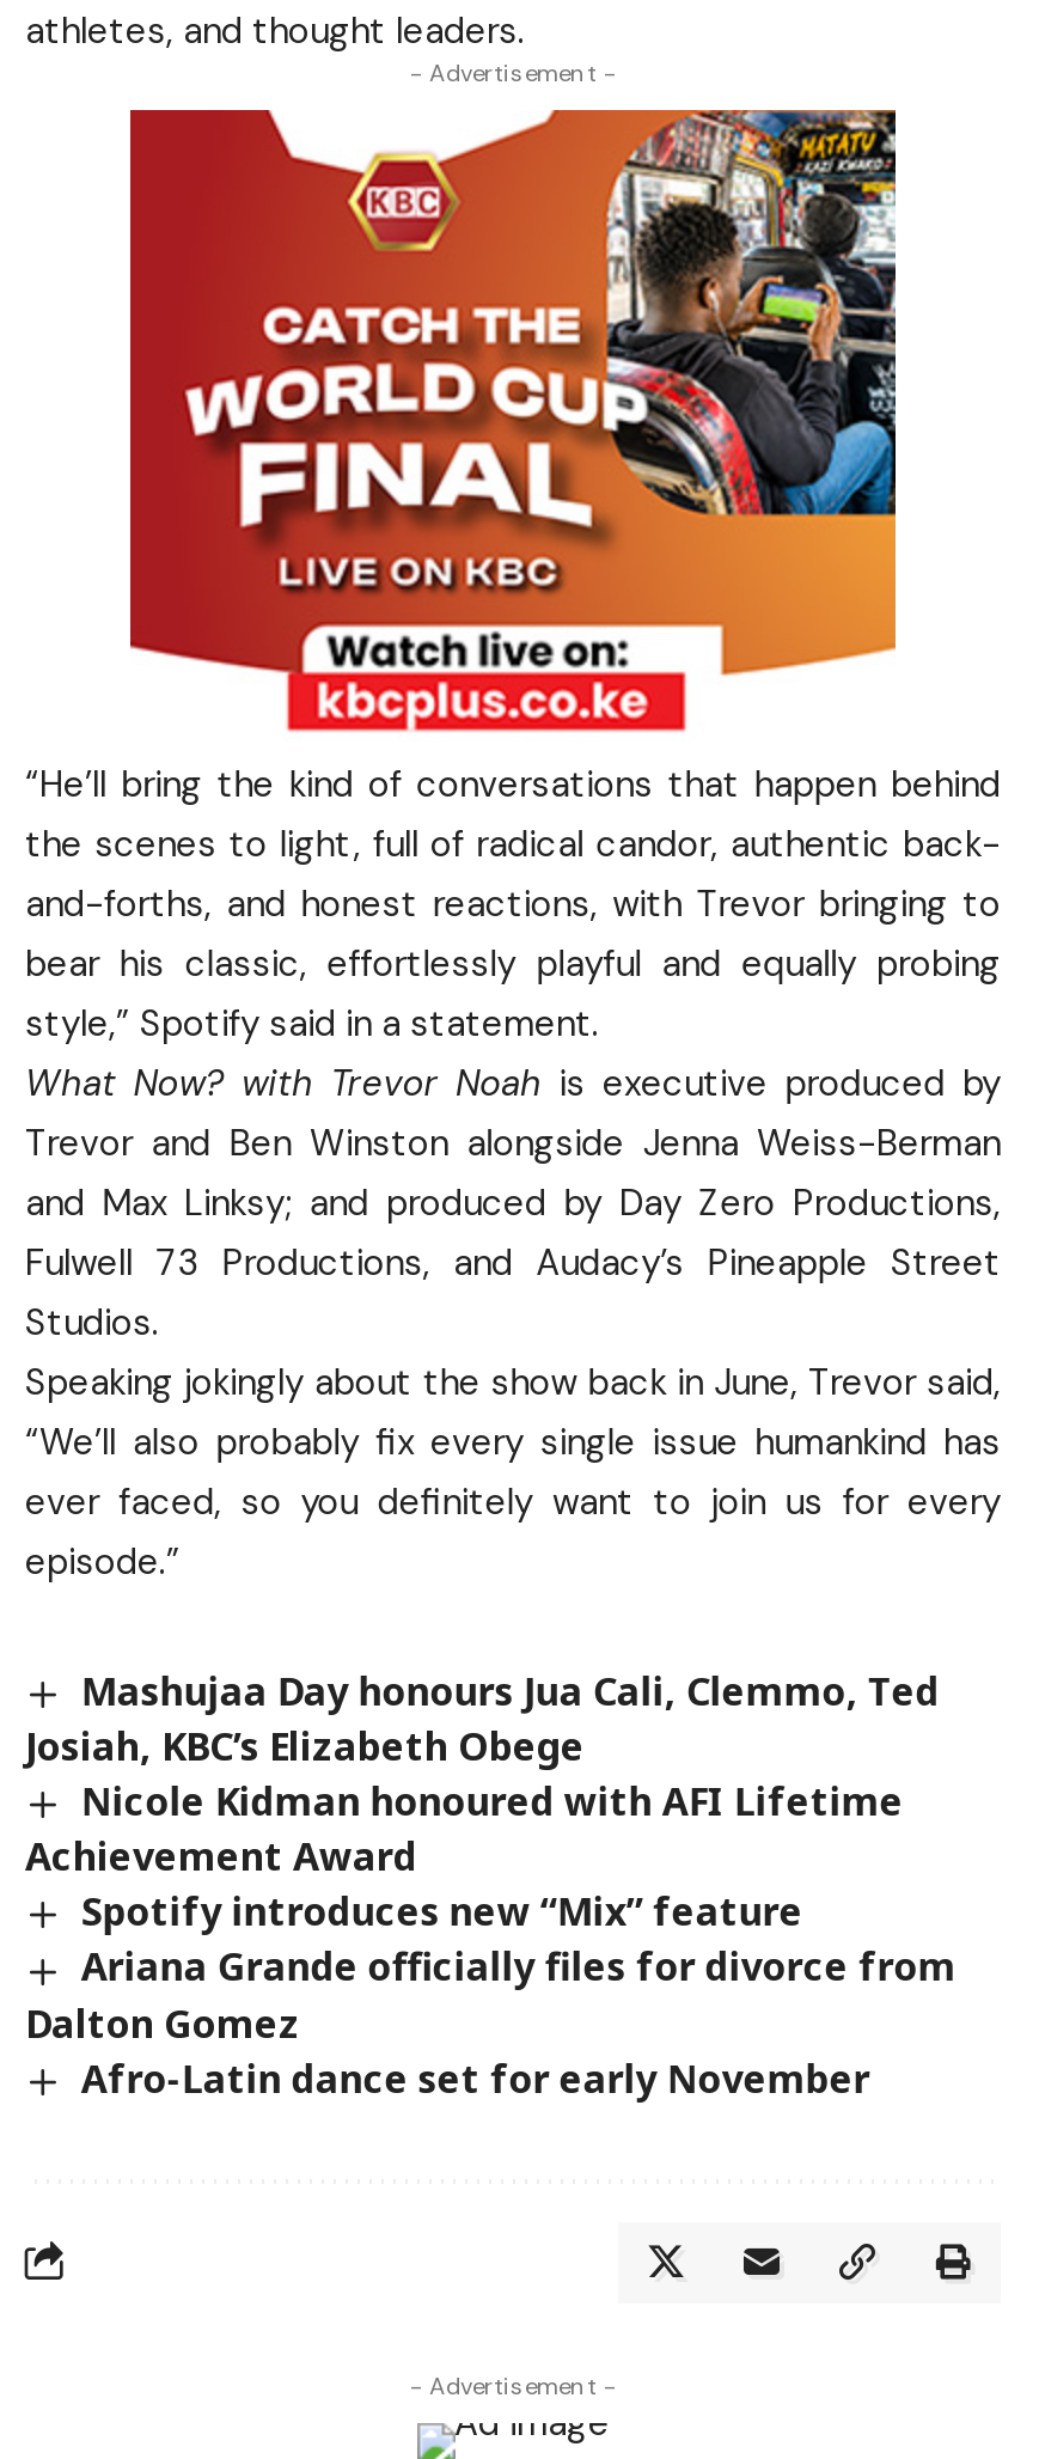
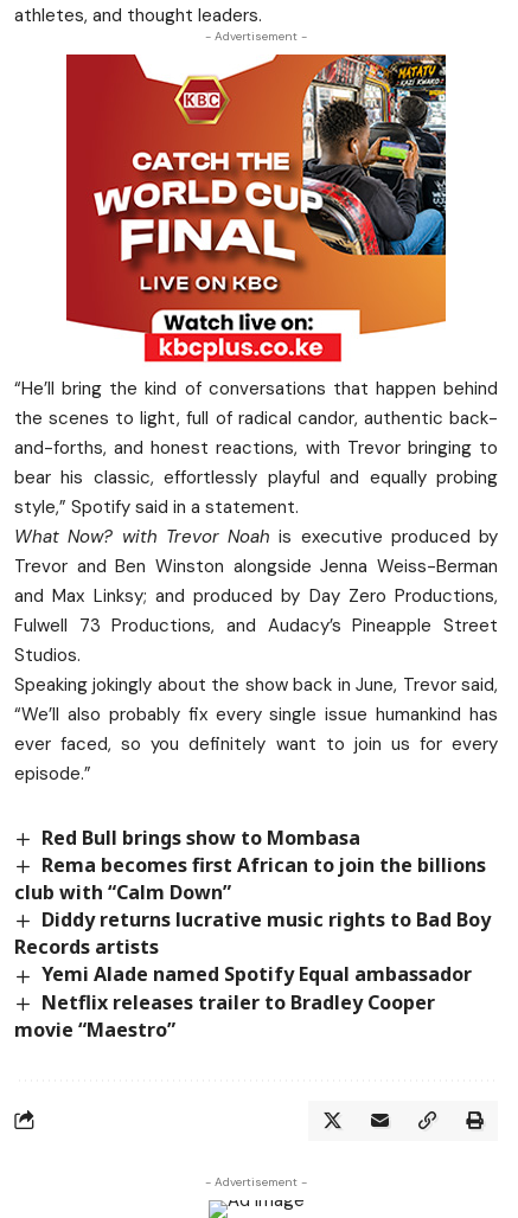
[25,1665,956,2104] Mashujaa Day honours Jua Cali, Clemmo, Ted | Josiah, KBC’s Elizabeth Obege | Nicole Kidman honoured with AFI Lifetime | Achievement Award | Spotify introduces new “Mix” feature | Ariana Grande officially files for divorce from | Dalton Gomez | Afro-Latin dance set for early November -> [14,825,491,1042] Red Bull brings show to Mombasa | Rema becomes first African to join the billions | club with “Calm Down” | Diddy returns lucrative music rights to Bad Boy | Records artists | Yemi Alade named Spotify Equal ambassador | Netflix releases trailer to Bradley Cooper | movie “Maestro”

